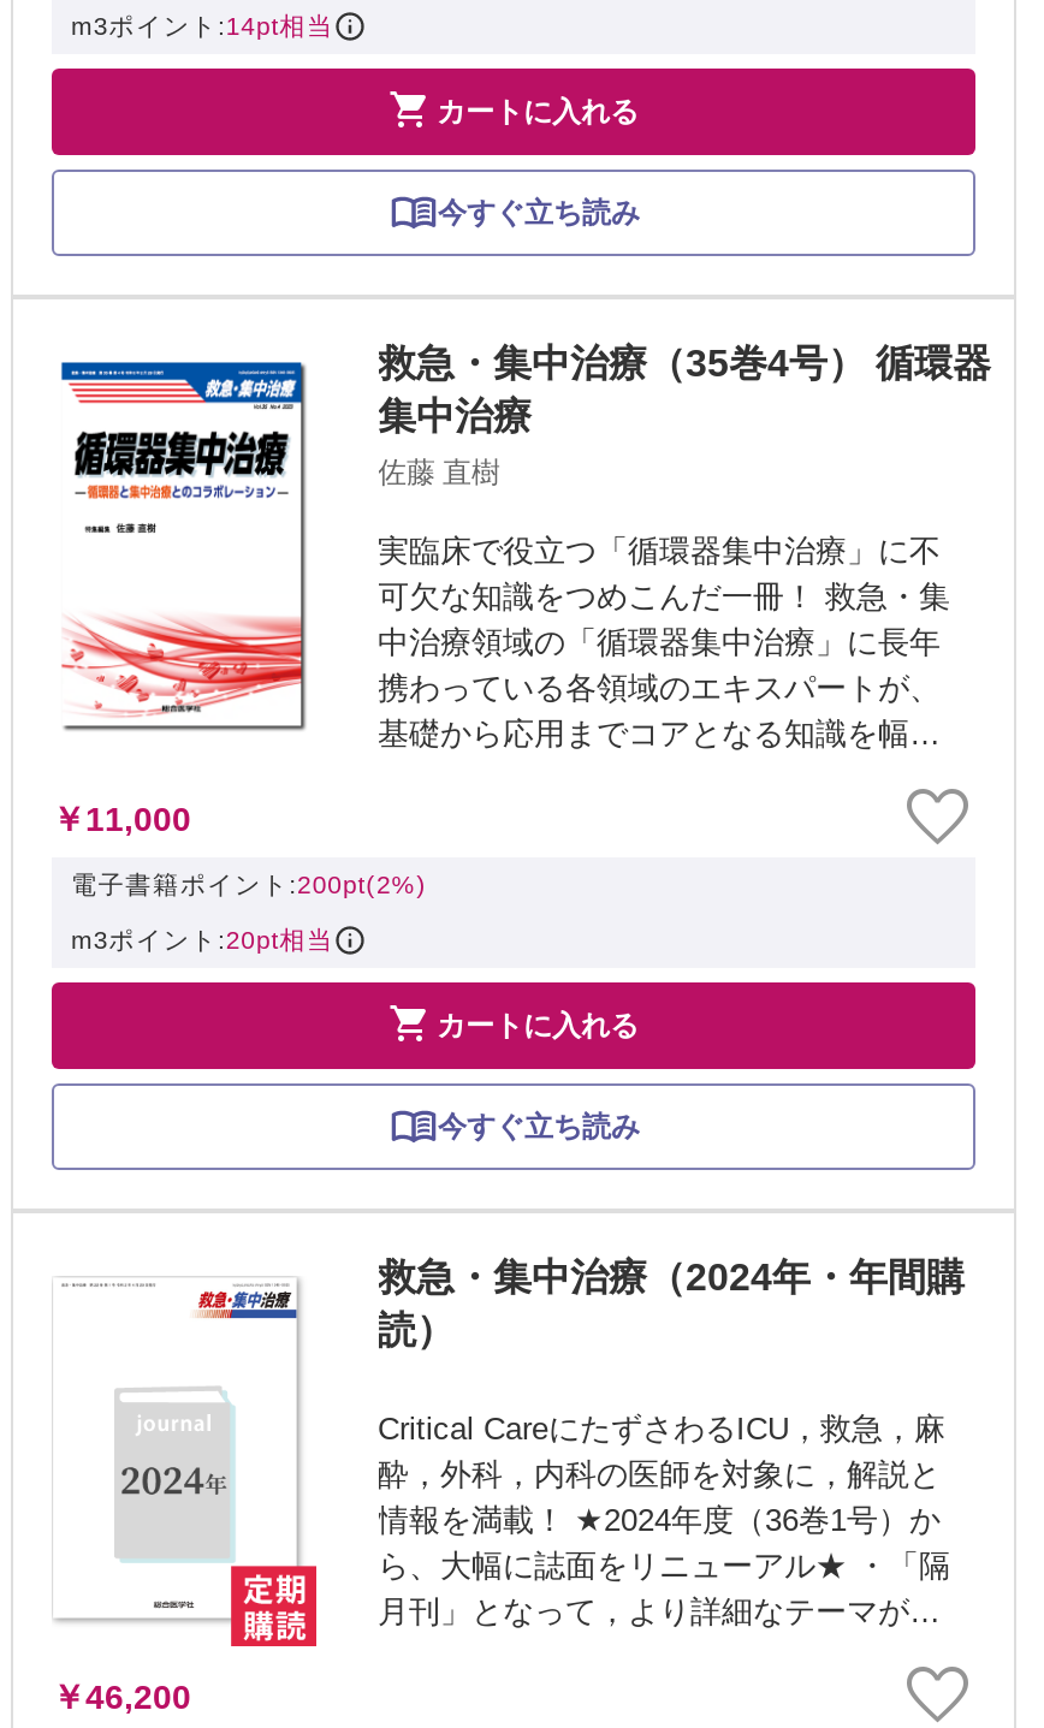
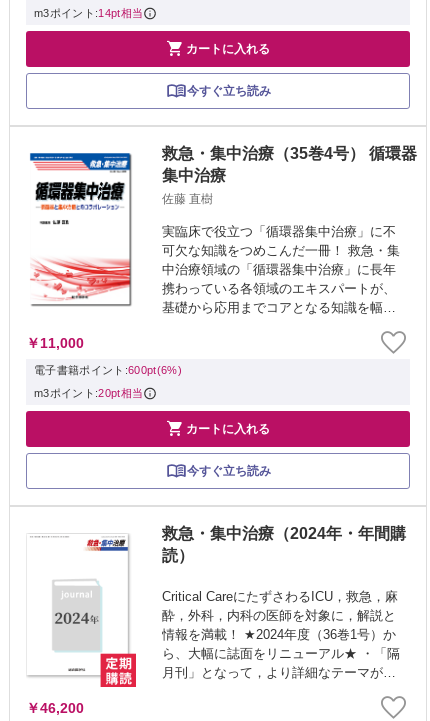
[71,869,427,898] 電子書籍ポイント: 200pt(2%) -> [34,364,182,376] 電子書籍ポイント: 600pt(6%)

